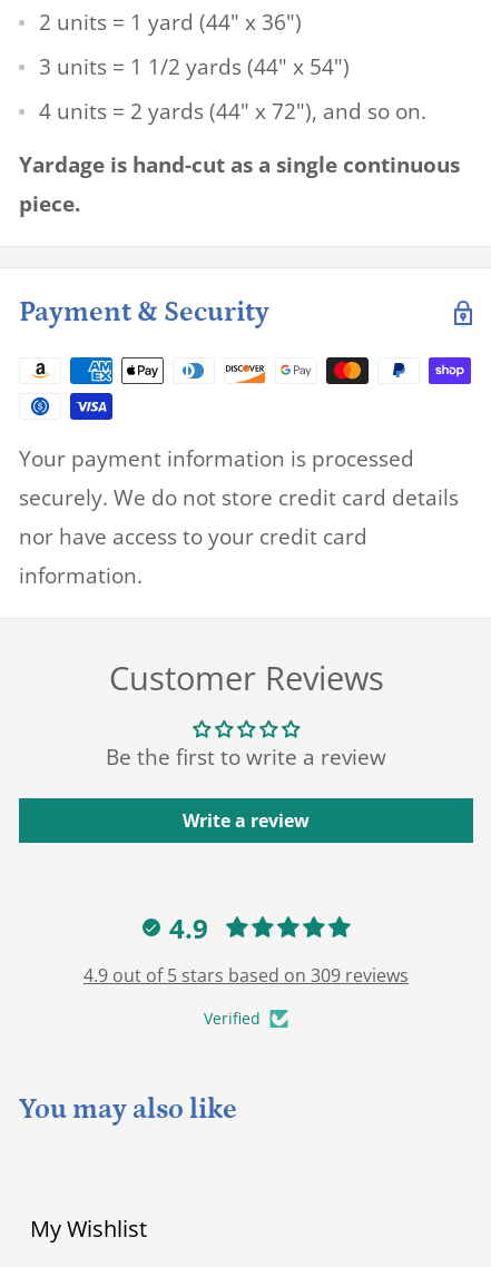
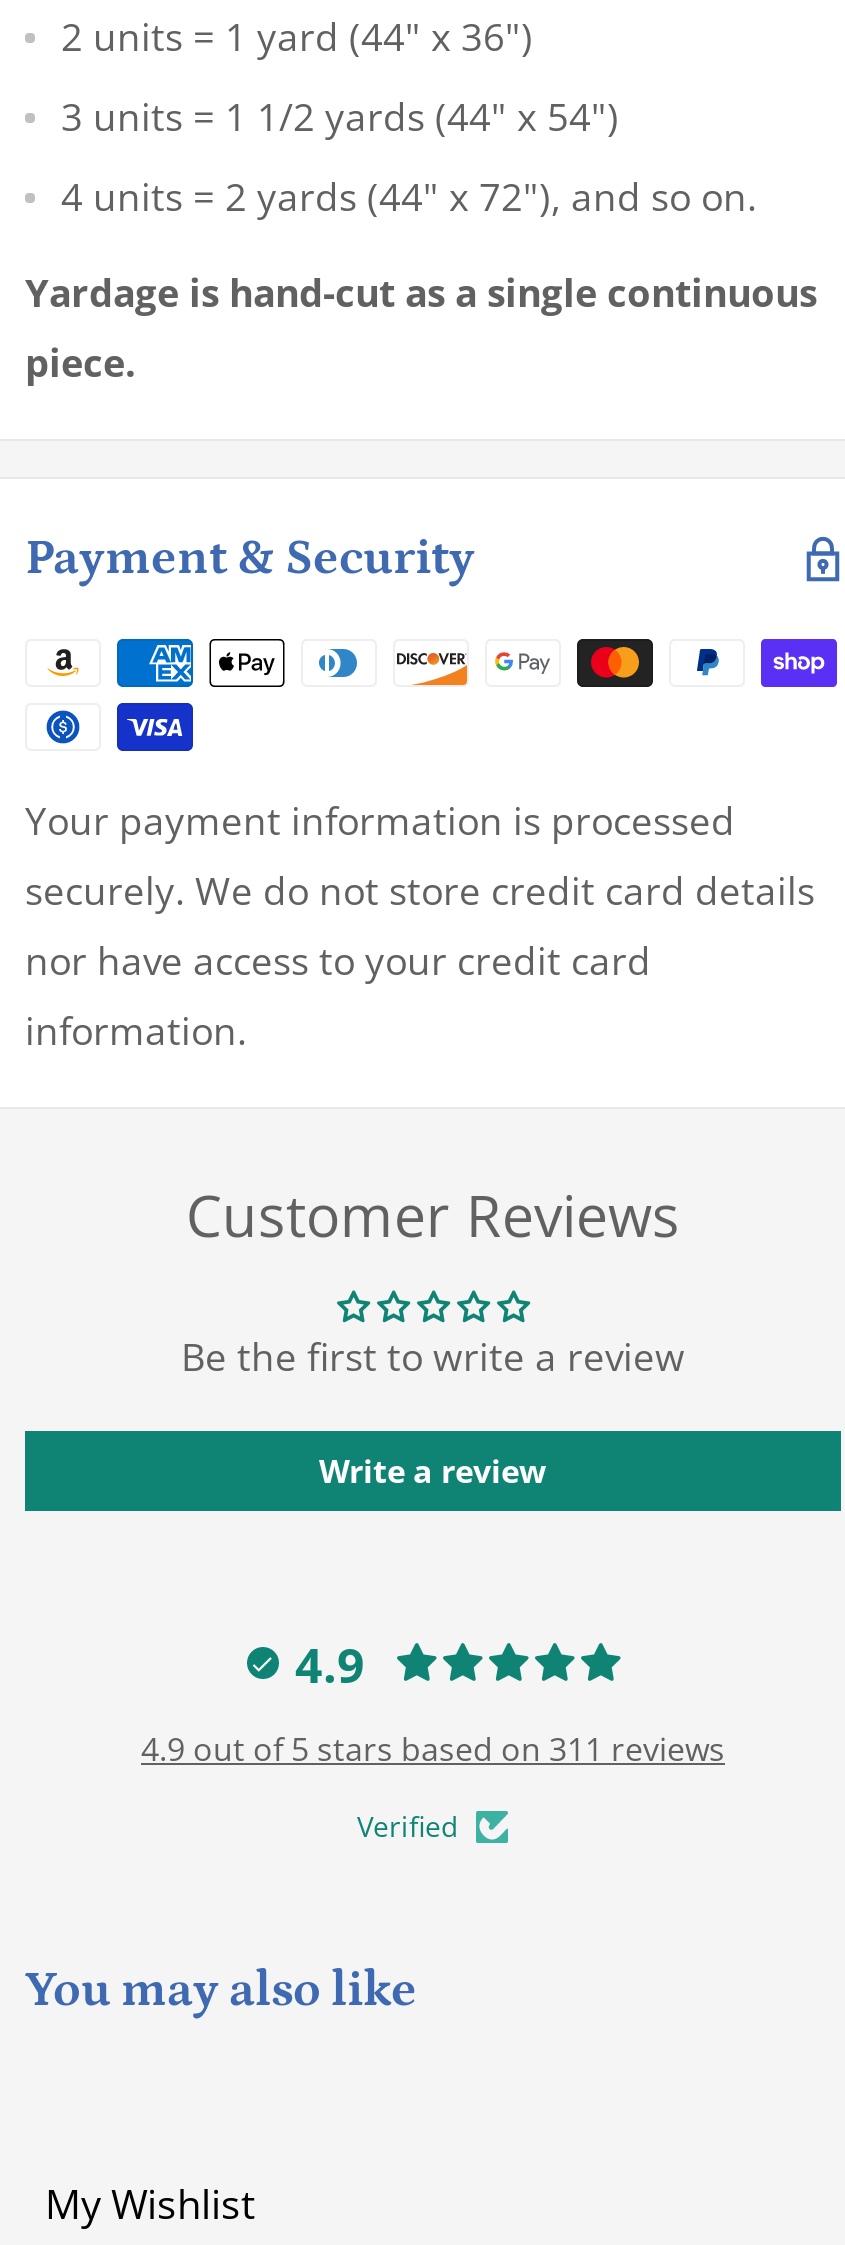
[84,963,409,988] 4.9 out of 5 stars based on 309 reviews -> [141,1728,725,1772] 4.9 out of 5 stars based on 311 reviews

